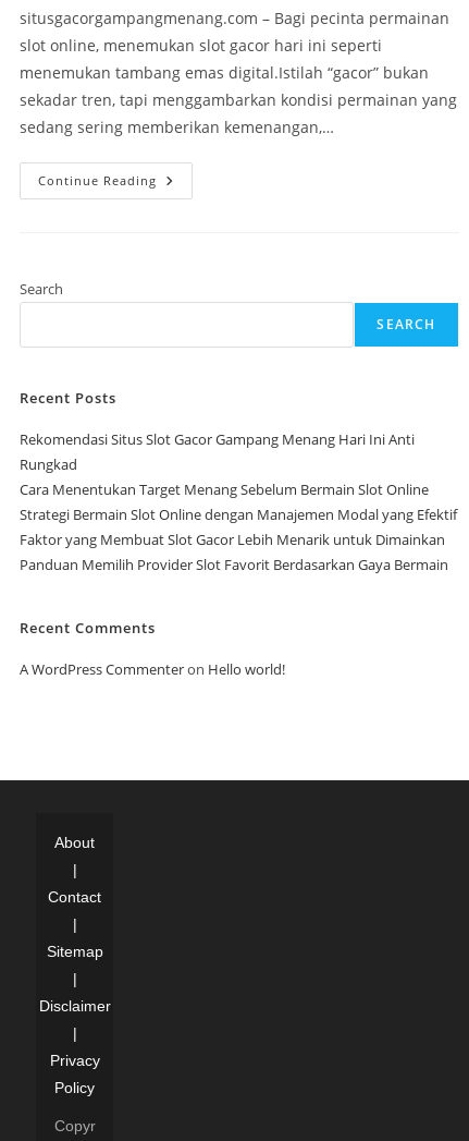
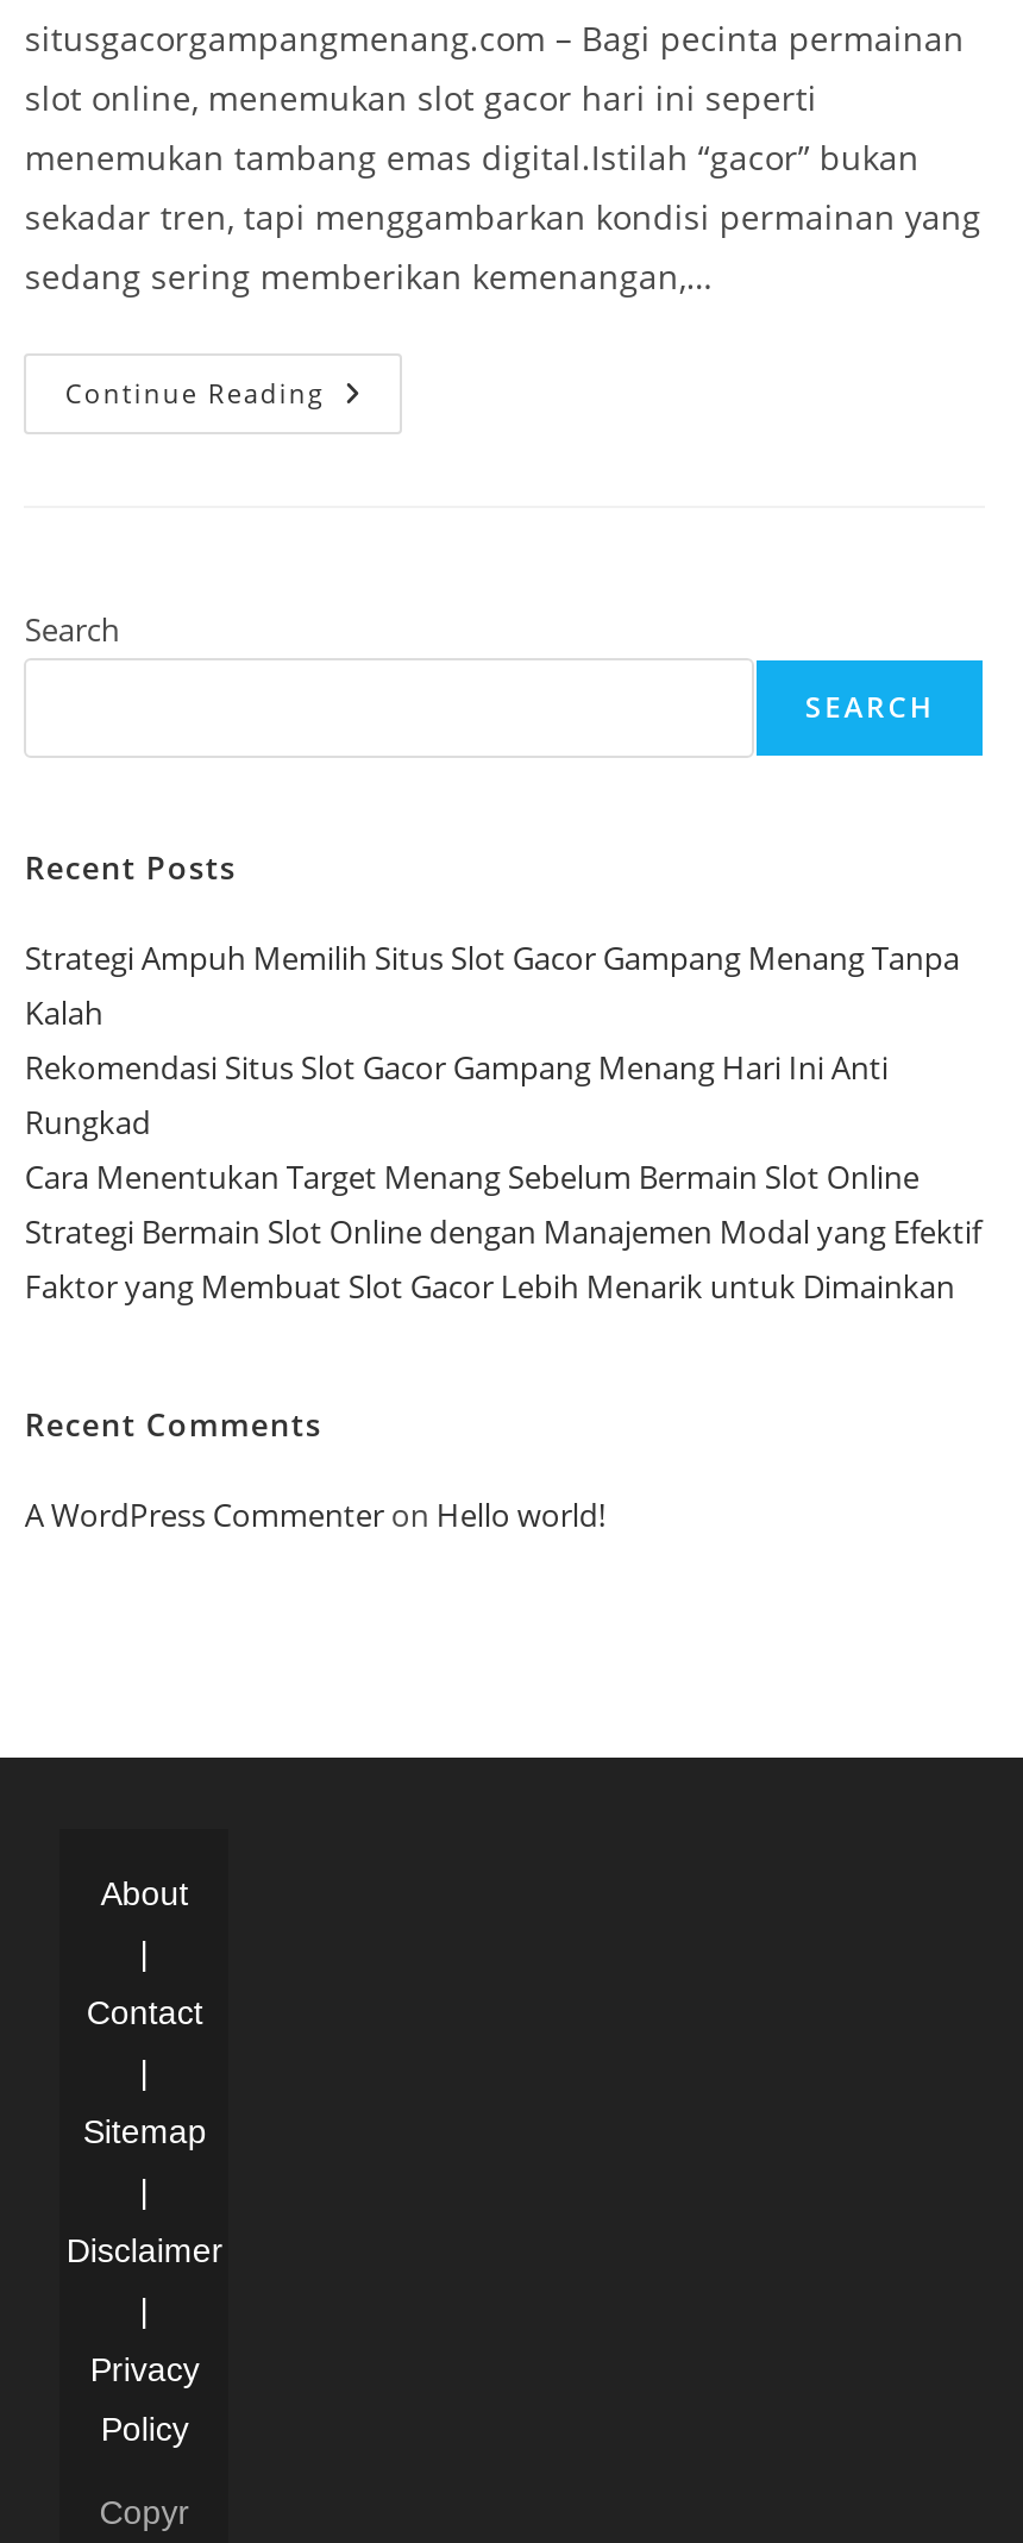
none -> [25,937,960,1035] Strategi Ampuh Memilih Situs Slot Gacor Gampang Menang Tanpa | Kalah
moved [20,430,457,550] -> [25,1047,981,1309]: Rekomendasi Situs Slot Gacor Gampang Menang Hari Ini Anti | Rungkad | Cara Menentukan Target Menang Sebelum Bermain Slot Online | Strategi Bermain Slot Online dengan Manajemen Modal yang Efektif | Faktor yang Membuat Slot Gacor Lebih Menarik untuk Dimainkan
[20,555,449,575] Panduan Memilih Provider Slot Favorit Berdasarkan Gaya Bermain -> none

